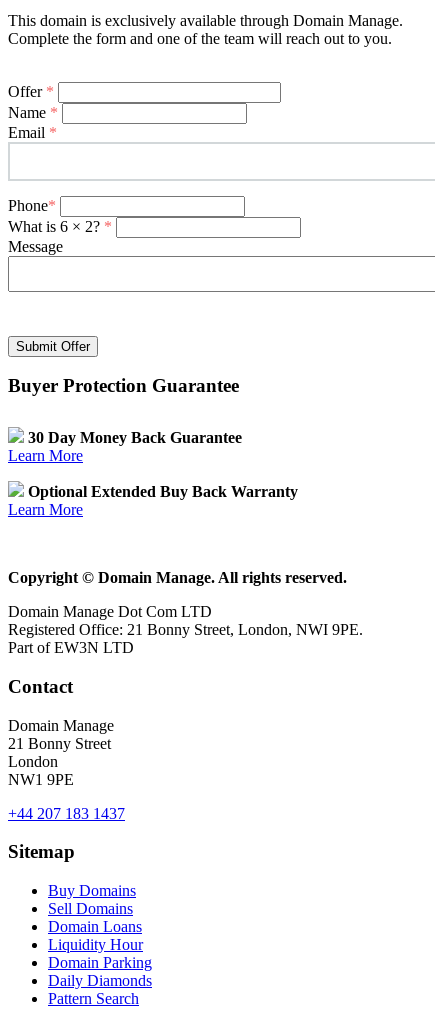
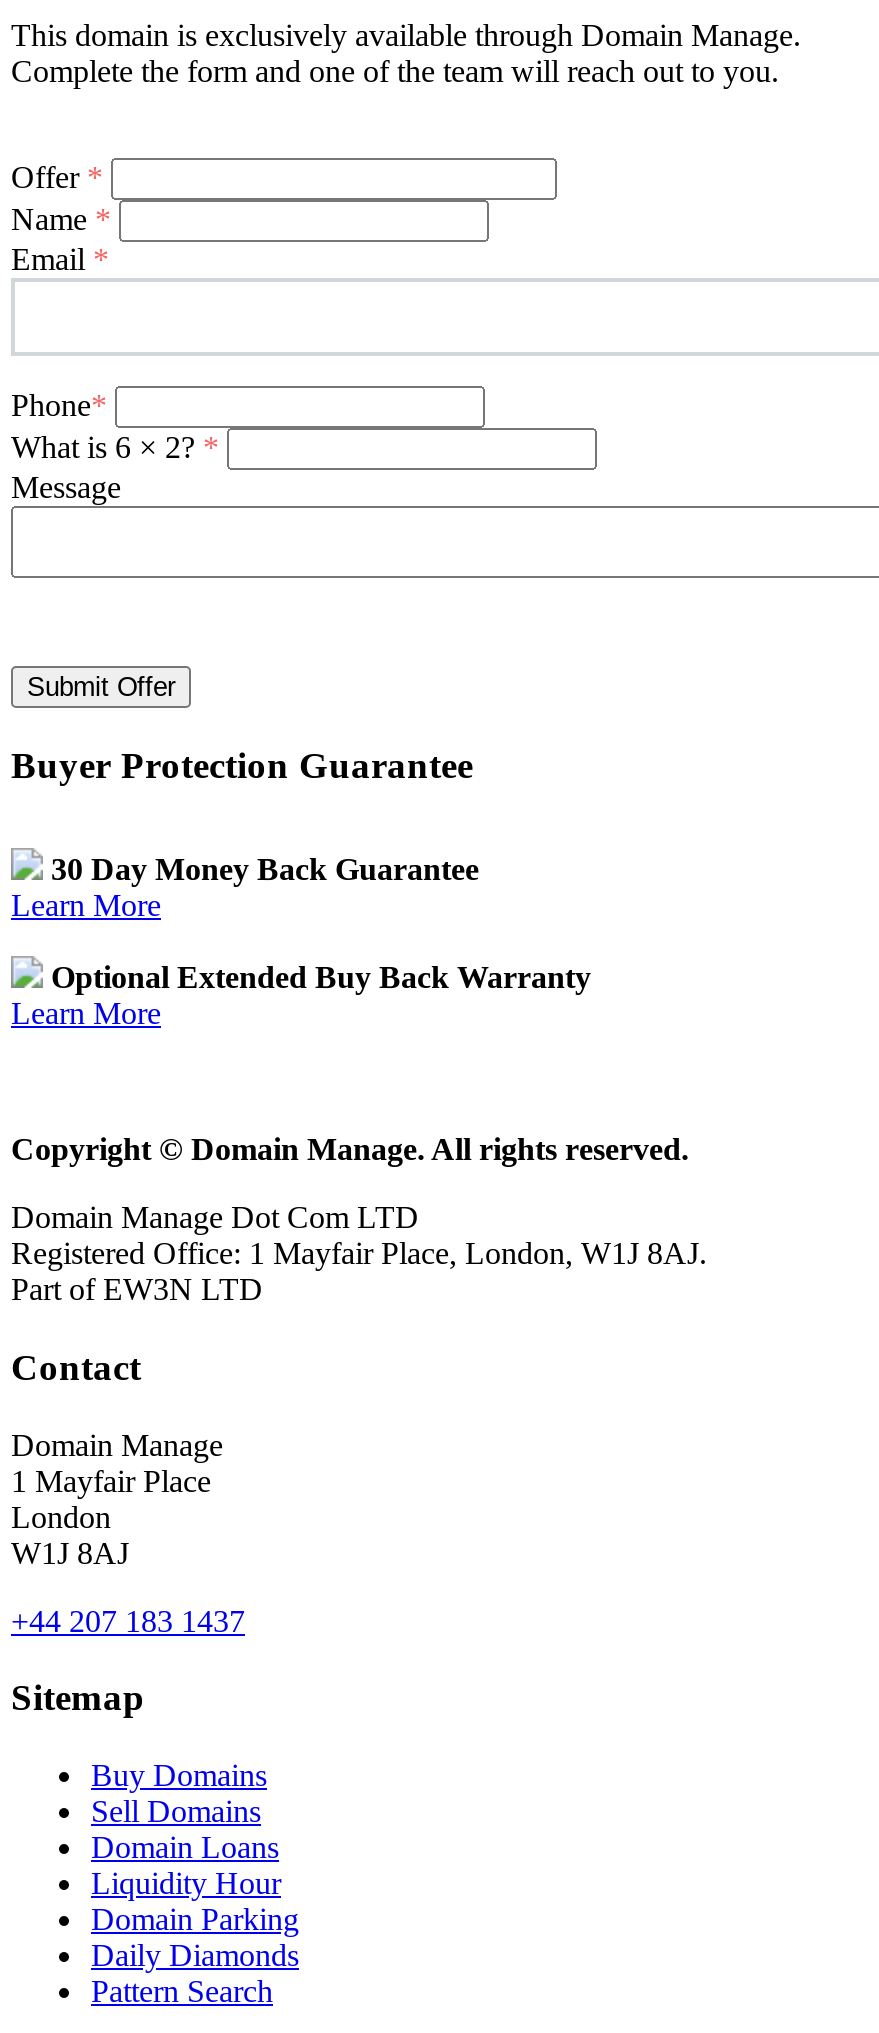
[8,621,363,638] Registered Office: 21 Bonny Street, London, NWI 9PE. -> [11,1237,707,1271] Registered Office: 1 Mayfair Place, London, W1J 8AJ.
[8,735,111,752] 21 Bonny Street -> [11,1464,211,1498] 1 Mayfair Place
[8,771,74,788] NW1 9PE -> [11,1536,129,1570] W1J 8AJ

